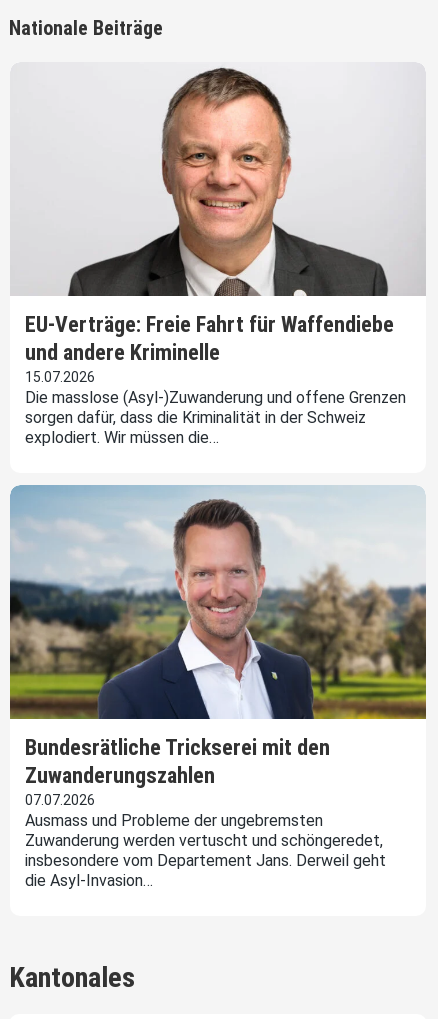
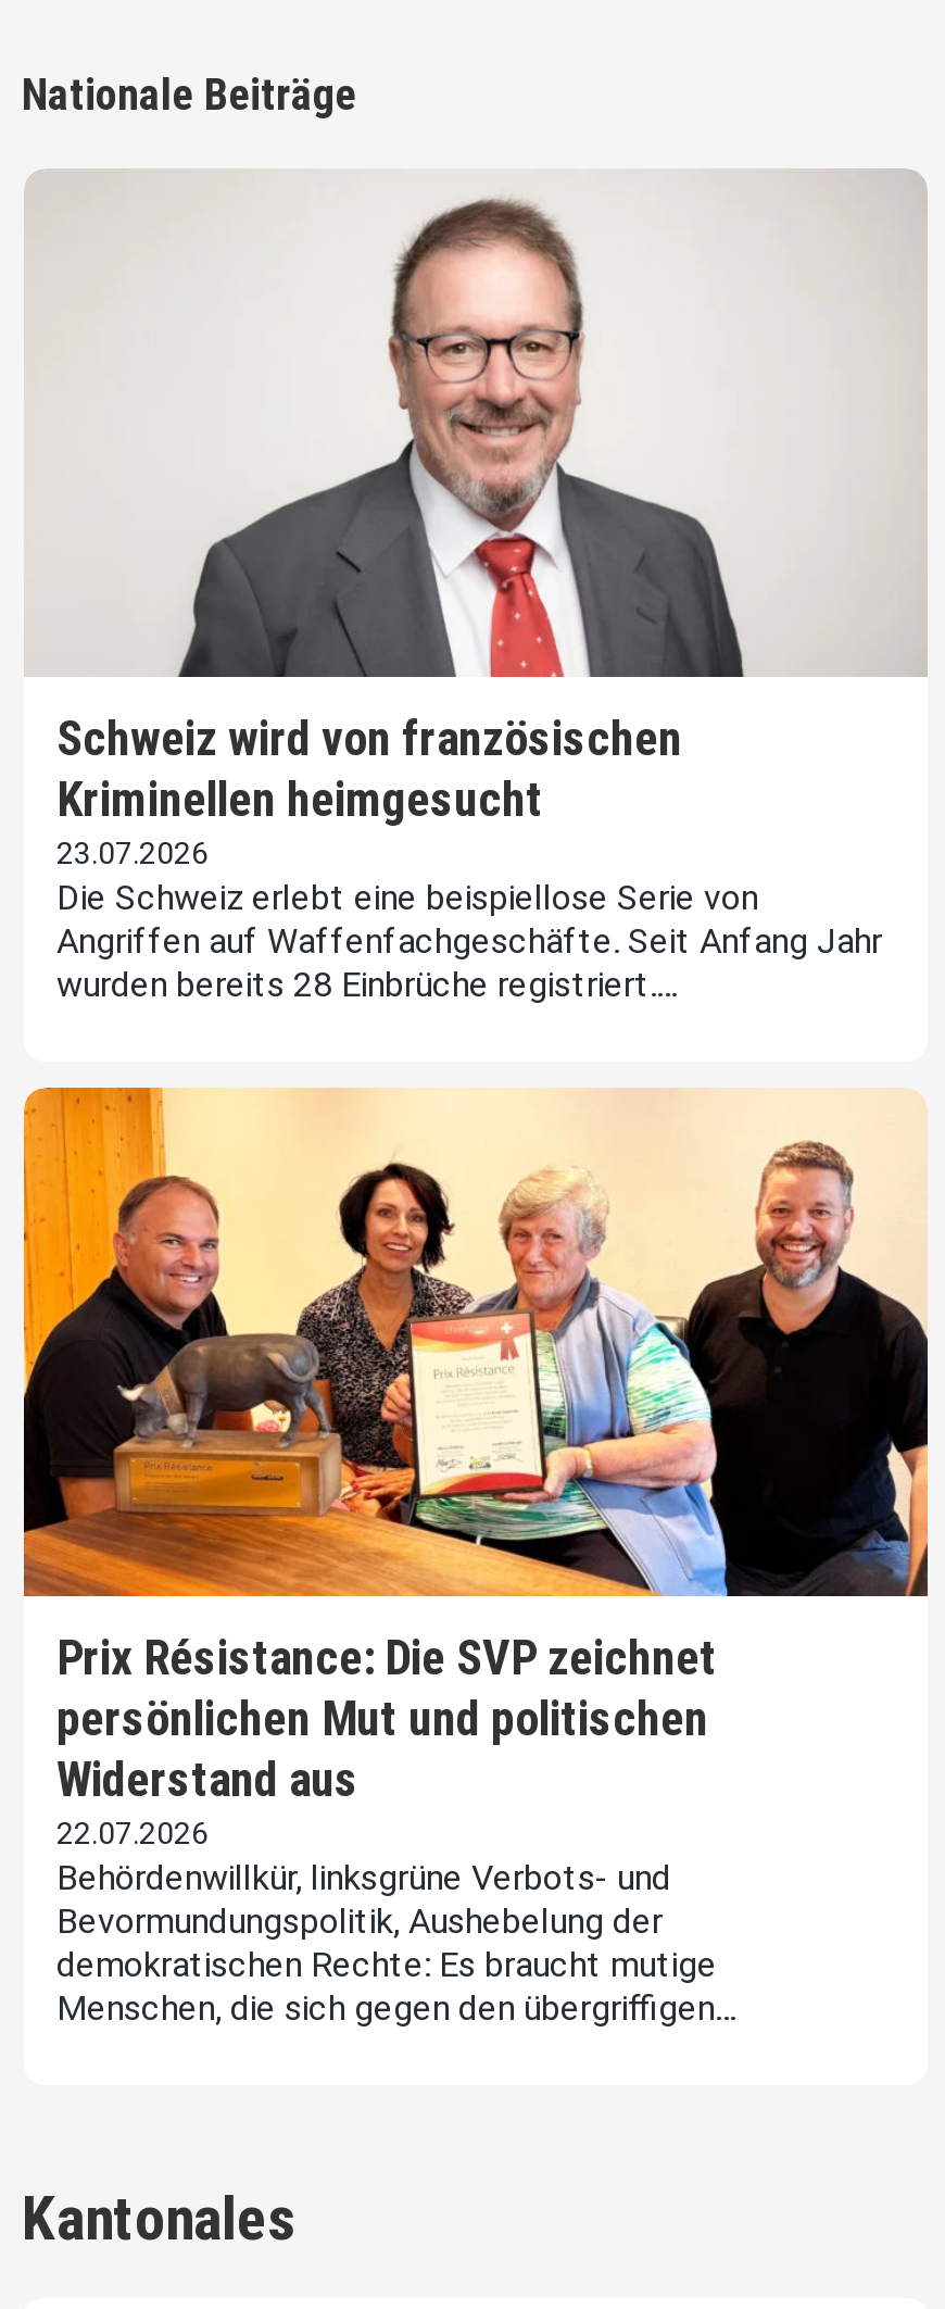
[25,64,406,447] [image] | EU-Verträge: Freie Fahrt für Waffendiebe | und andere Kriminelle | 15.07.2026 | Die masslose (Asyl-)Zuwanderung und offene Grenzen | sorgen dafür, dass die Kriminalität in der Schweiz | explodiert. Wir müssen die… -> [56,171,925,1005] [image] | Schweiz wird von französischen | Kriminellen heimgesucht | 23.07.2026 | Die Schweiz erlebt eine beispiellose Serie von | Angriffen auf Waffenfachgeschäfte. Seit Anfang Jahr | wurden bereits 28 Einbrüche registriert.…
[9,484,427,890] [image] | Bundesrätliche Trickserei mit den | Zuwanderungszahlen | 07.07.2026 | Ausmass und Probleme der ungebremsten | Zuwanderung werden vertuscht und schöngeredet, | insbesondere vom Departement Jans. Derweil geht | die Asyl-Invasion… -> [22,1086,930,2029] [image] | Prix Résistance: Die SVP zeichnet | persönlichen Mut und politischen | Widerstand aus | 22.07.2026 | Behördenwillkür, linksgrüne Verbots- und | Bevormundungspolitik, Aushebelung der | demokratischen Rechte: Es braucht mutige | Menschen, die sich gegen den übergriffigen…

